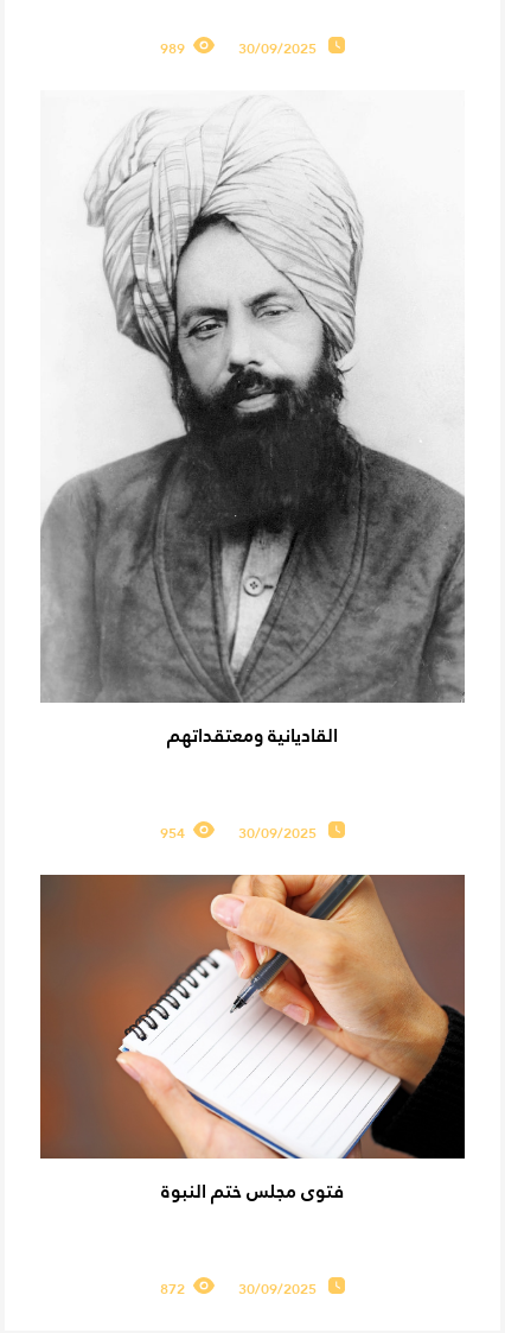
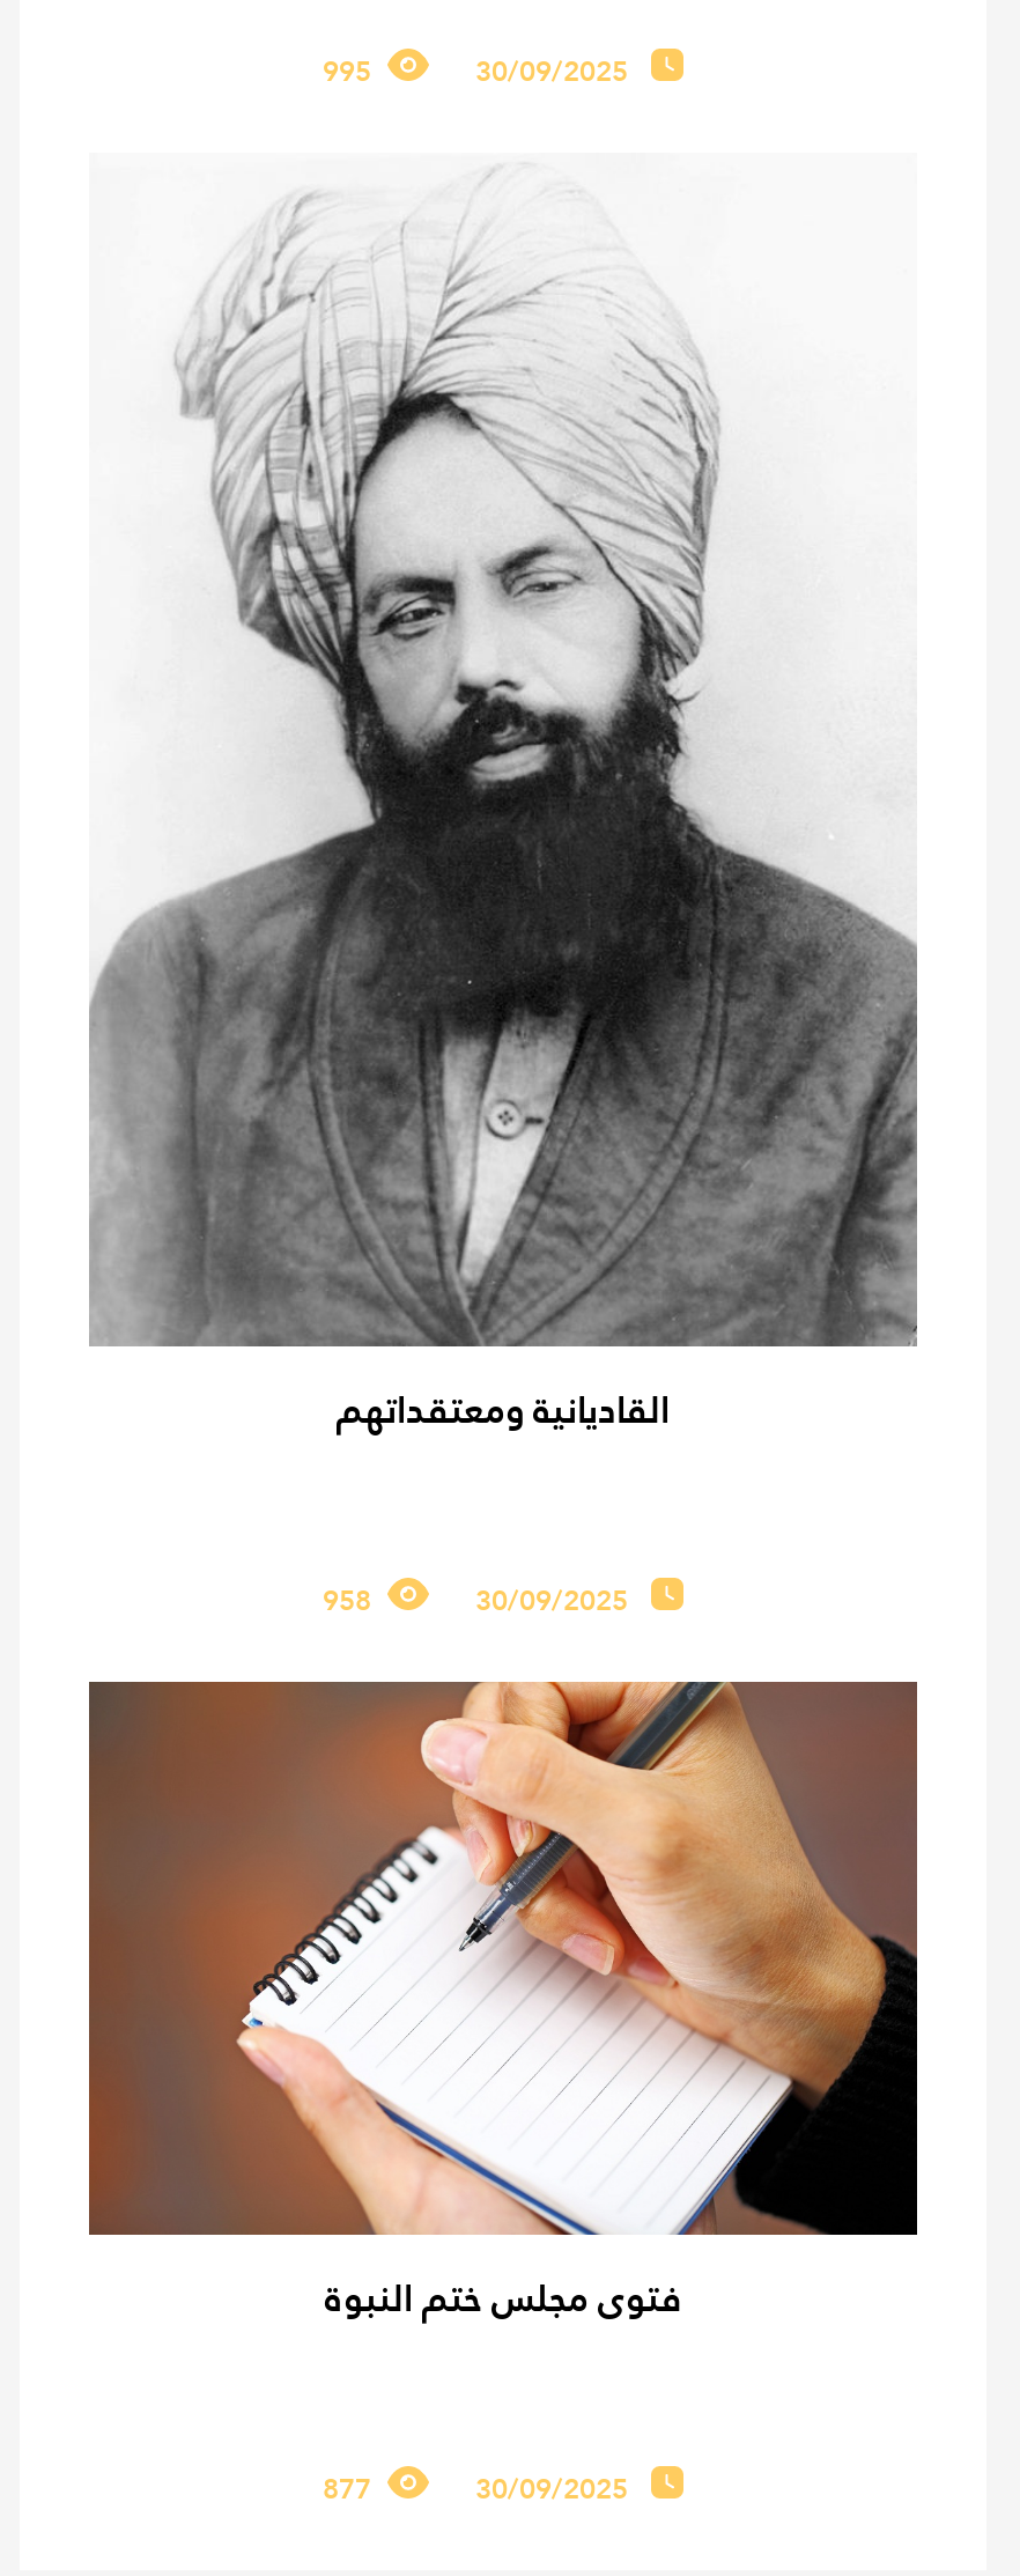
[160,36,185,62] 989 -> [323,46,371,97] 995
[160,821,185,847] 954 -> [323,1576,371,1627] 958
[160,1276,185,1302] 872 -> [323,2463,371,2514] 877

